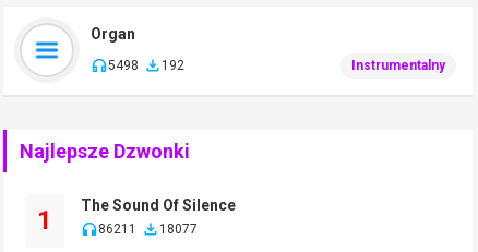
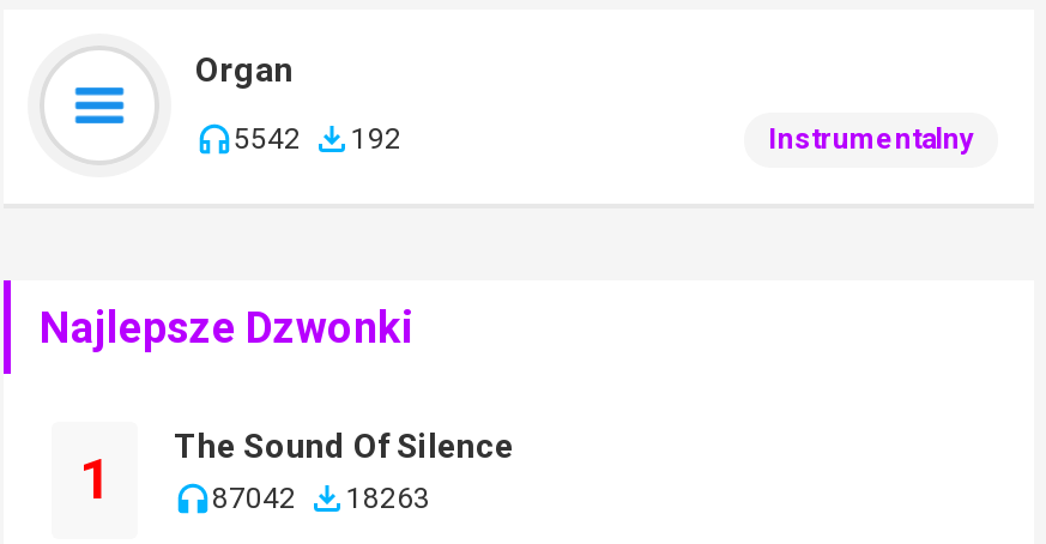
[108,58,184,73] 5498 192 -> [234,122,401,155] 5542 192
[98,221,136,237] 86211 -> [212,481,296,515] 87042
[159,221,198,237] 18077 -> [346,481,430,515] 18263

